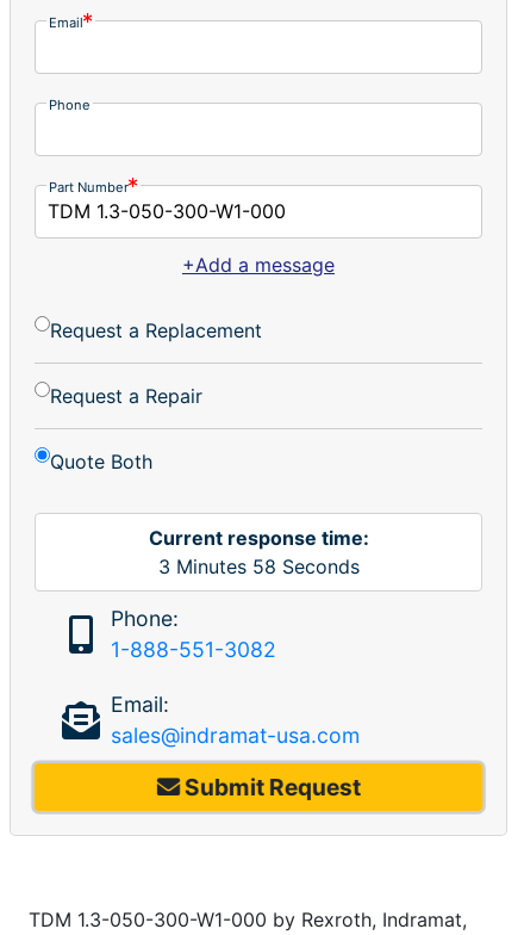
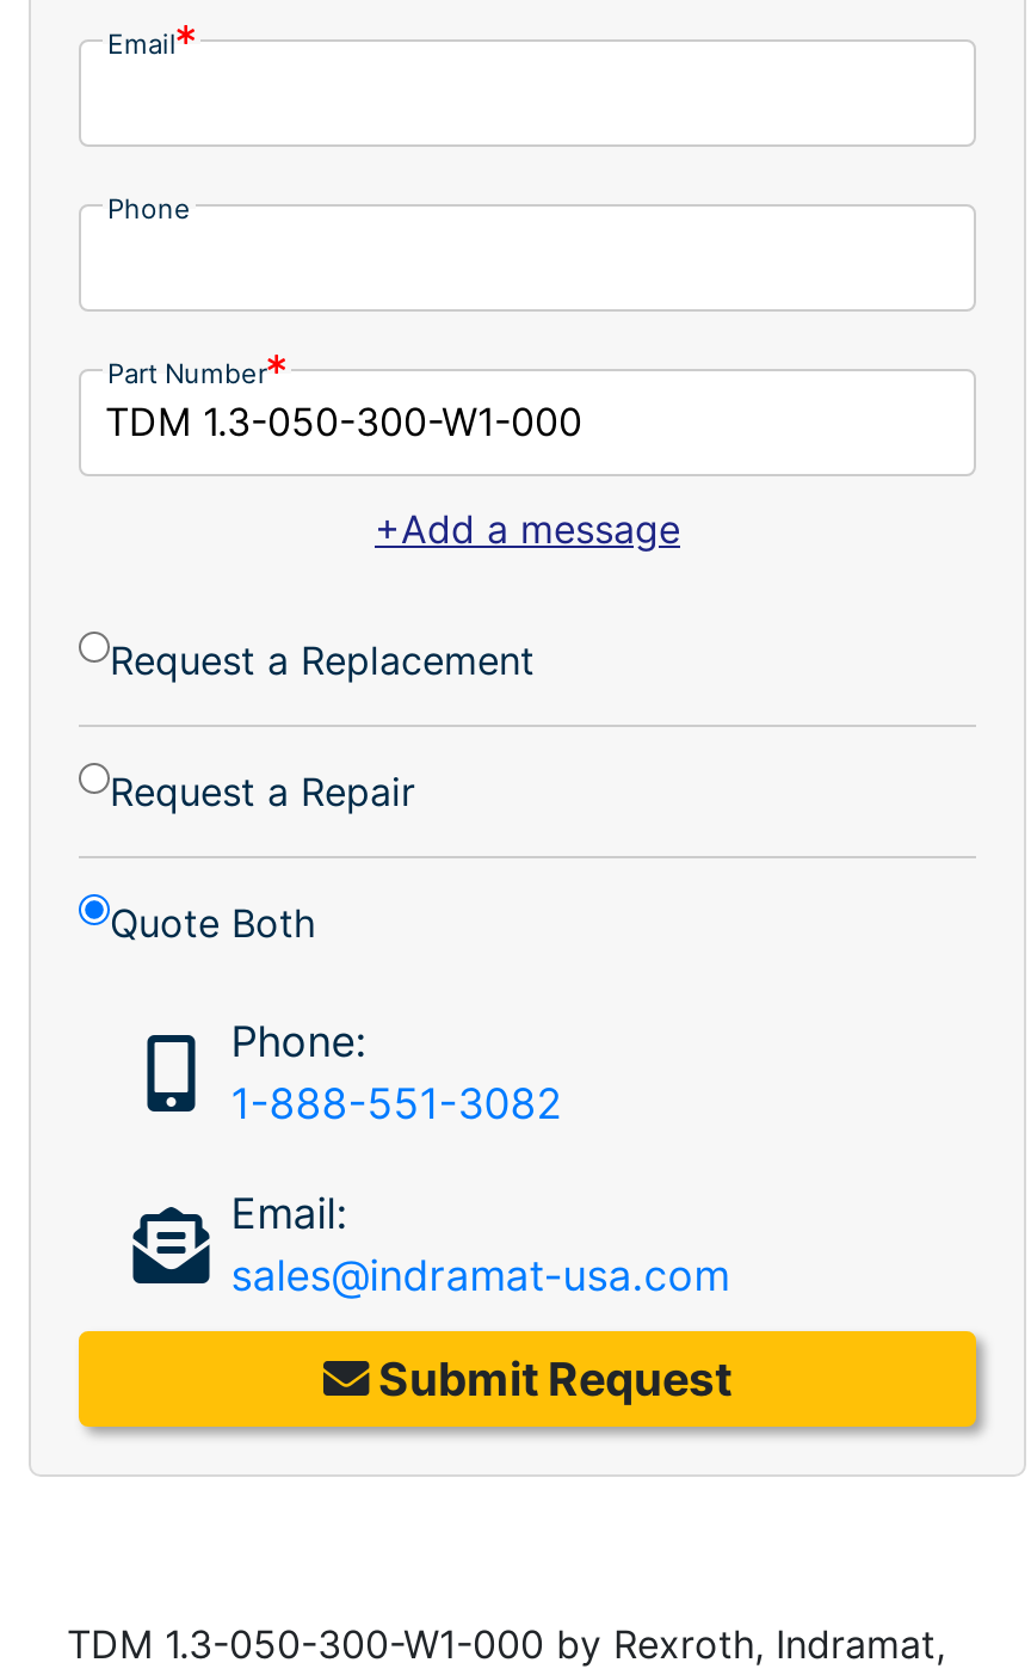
[148,526,369,578] Current response time: | 3 Minutes 58 Seconds -> none

